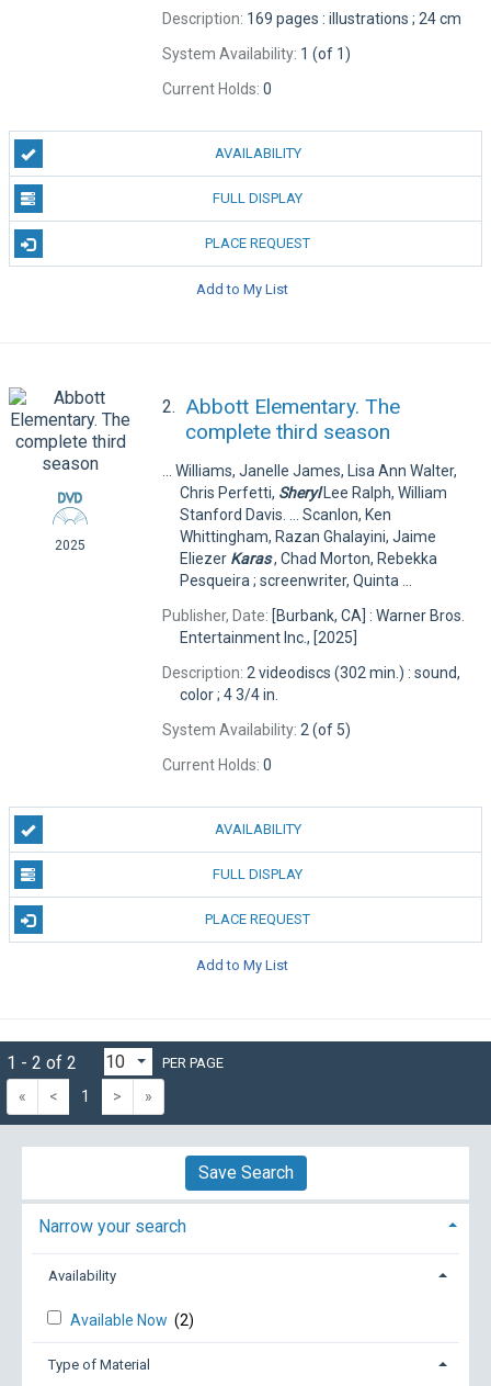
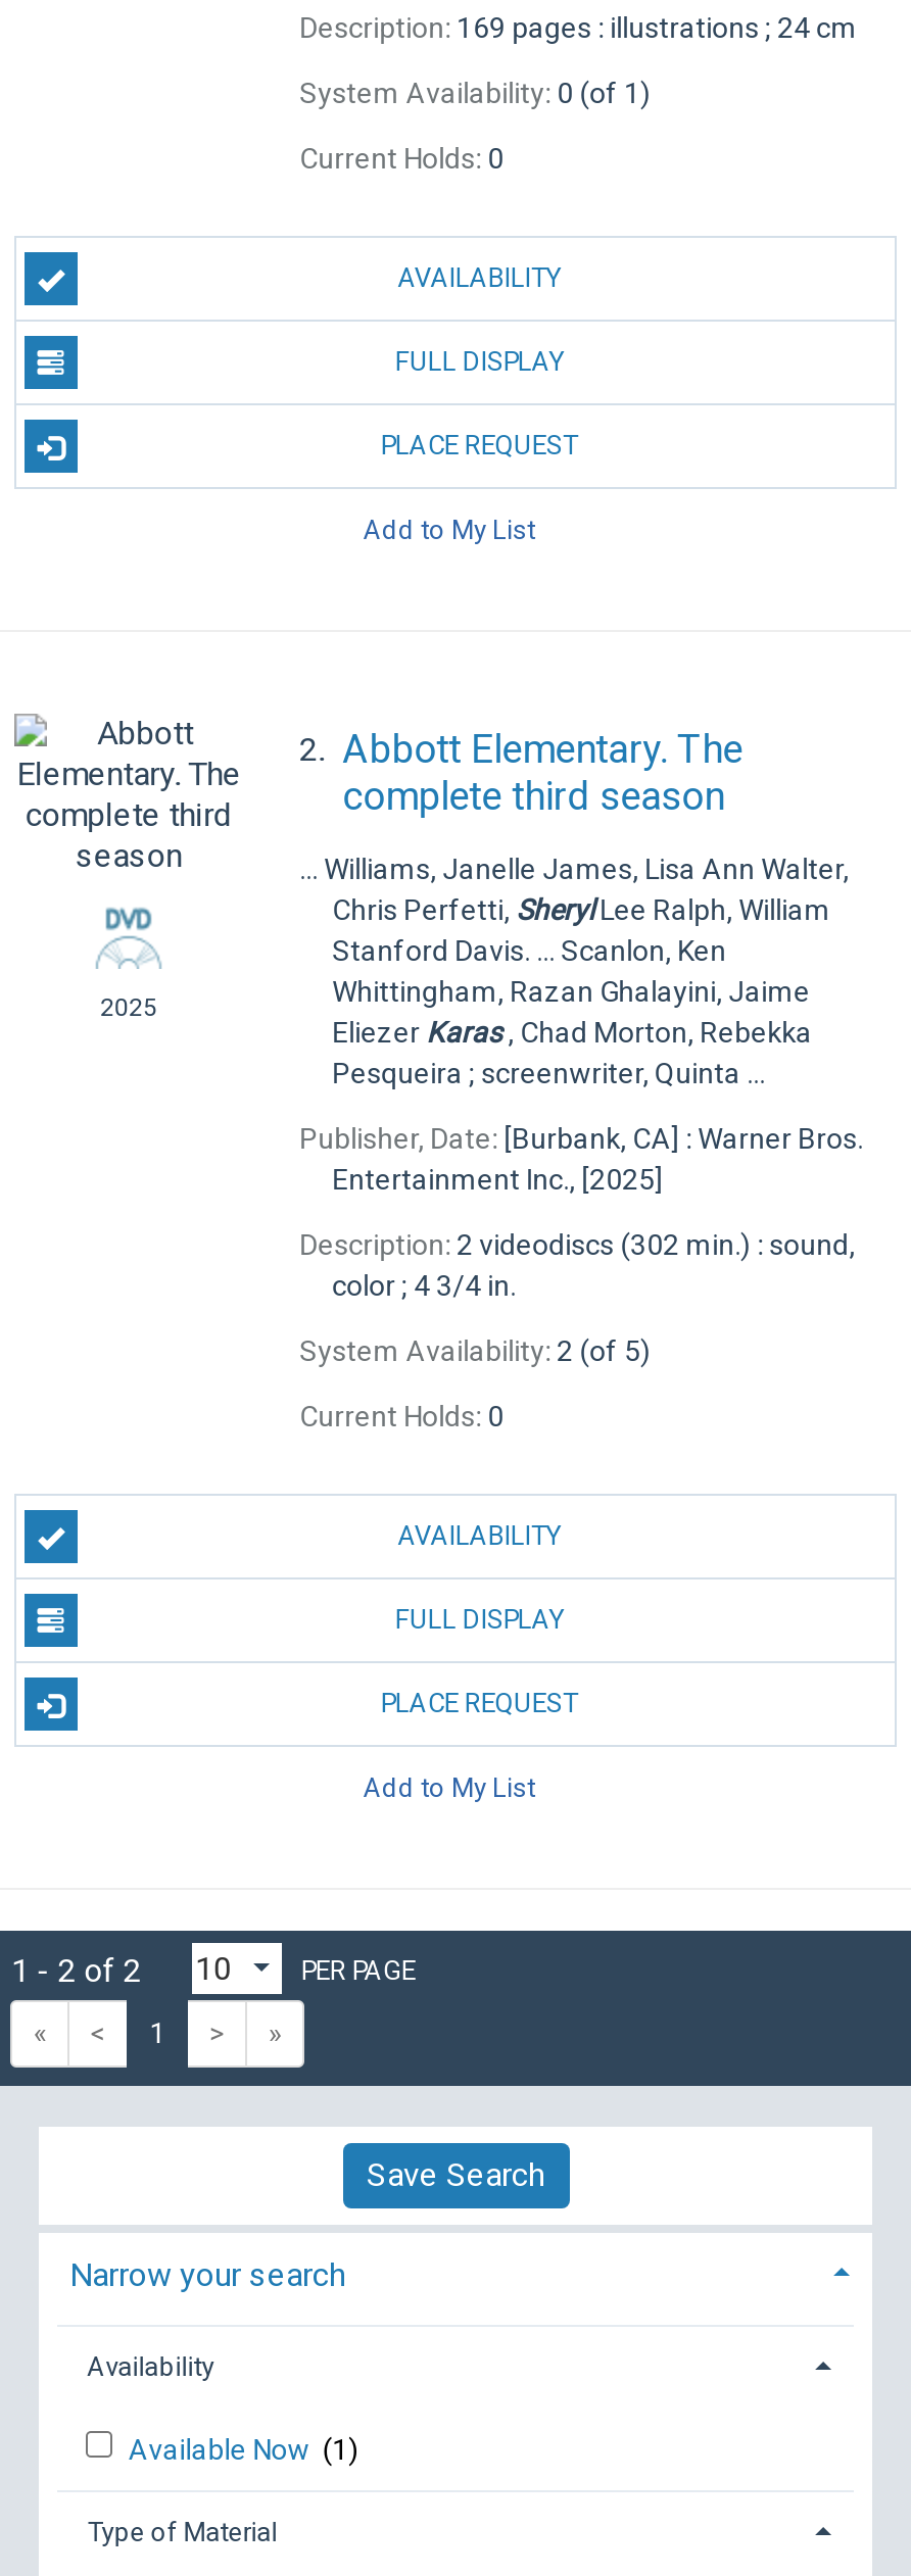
[162,45,350,63] System Availability: 1 (of 1) -> [299,77,651,109] System Availability: 0 (of 1)
[70,1311,194,1329] Available Now (2) -> [128,2432,359,2465] Available Now (1)

